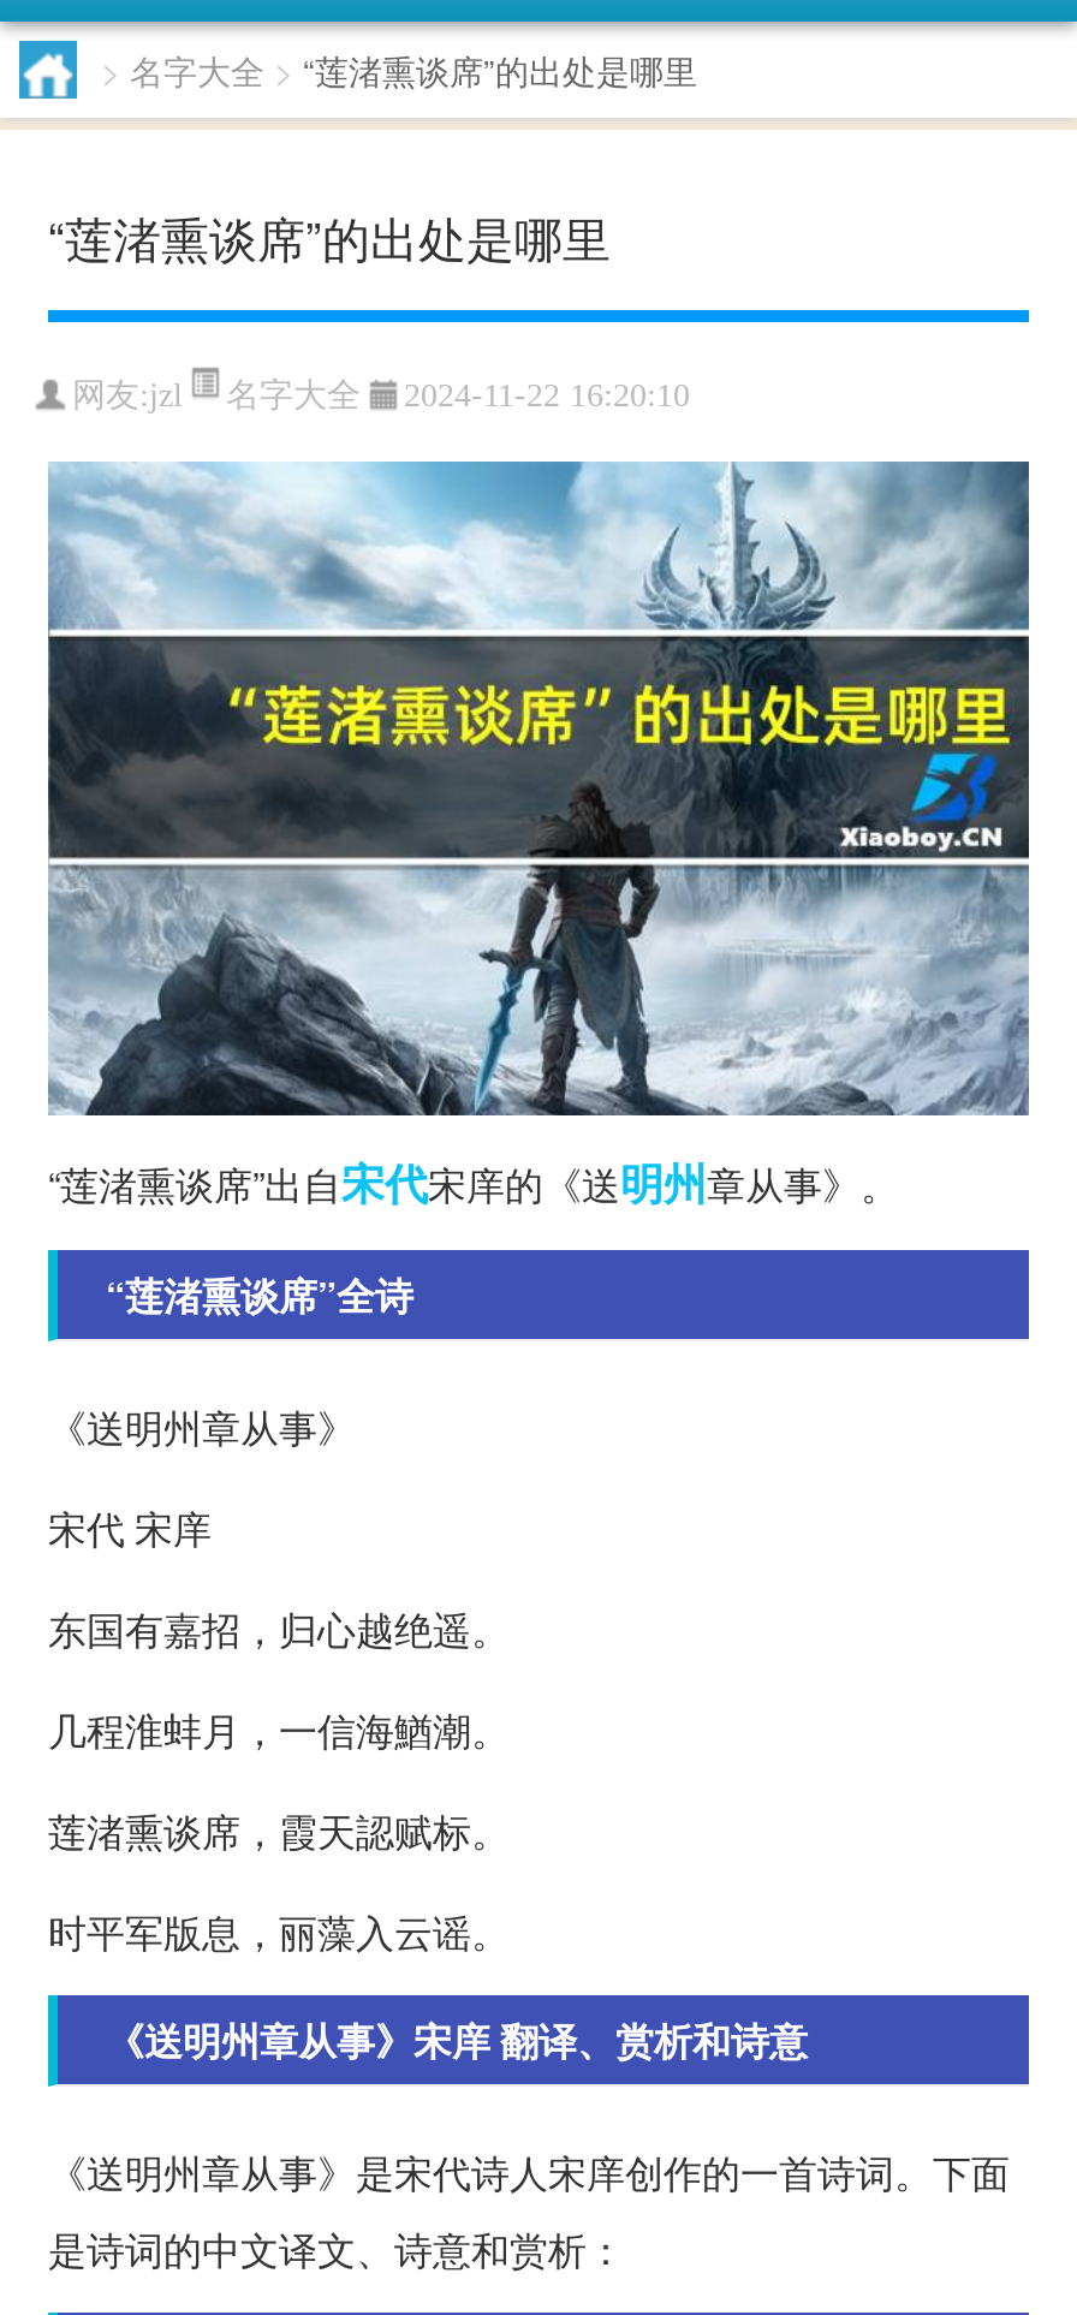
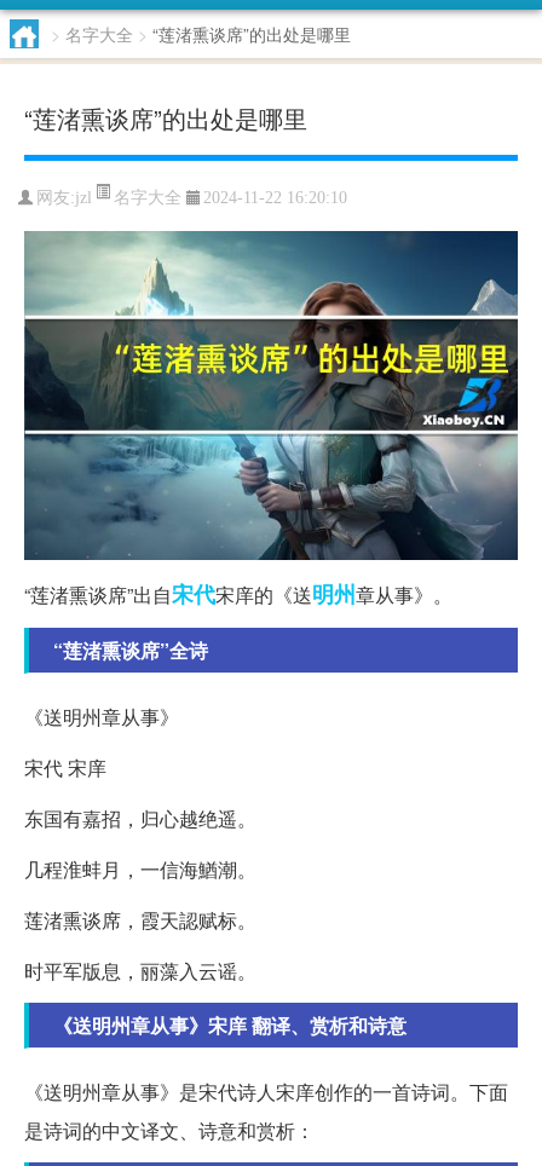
[48,459,1029,1118] [image] -> [23,230,518,561] [image]

